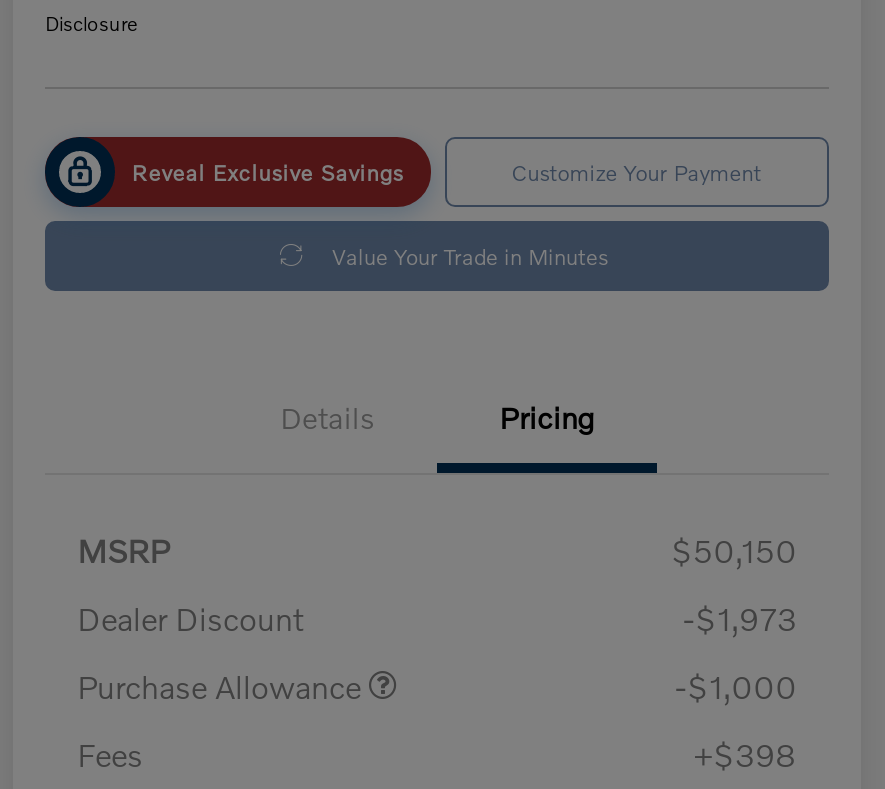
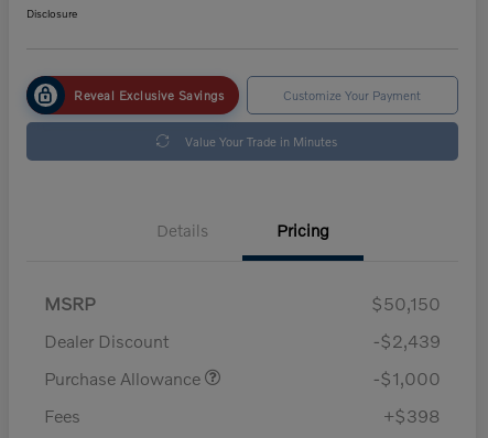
[683,599,797,637] -$1,973 -> [373,330,441,351] -$2,439

